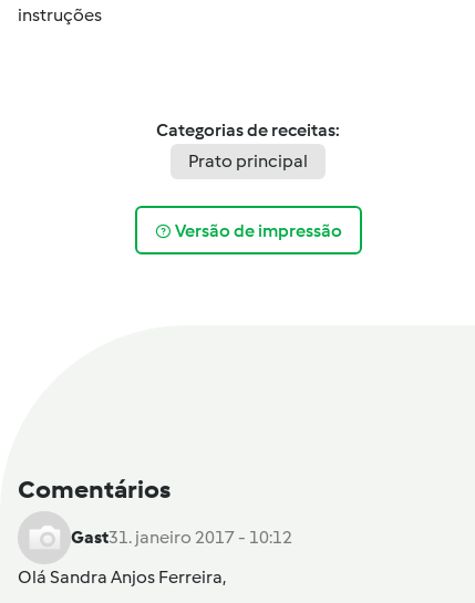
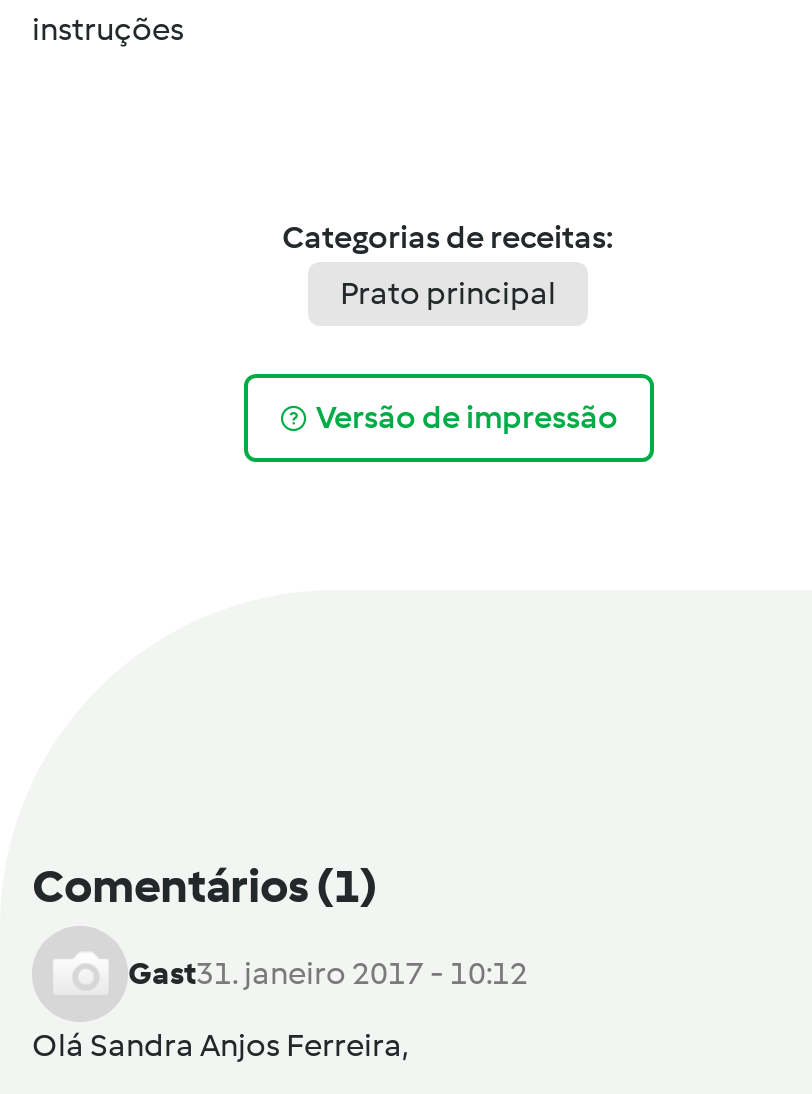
[18,474,171,505] Comentários -> [32,857,378,913] Comentários (1)

